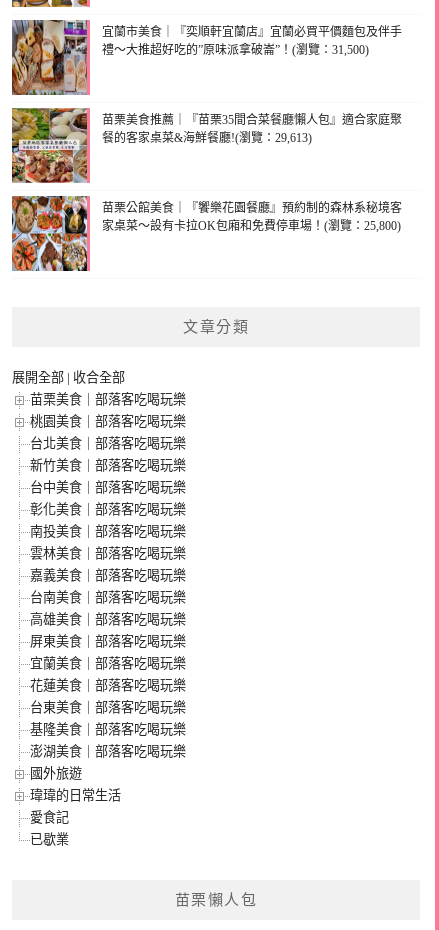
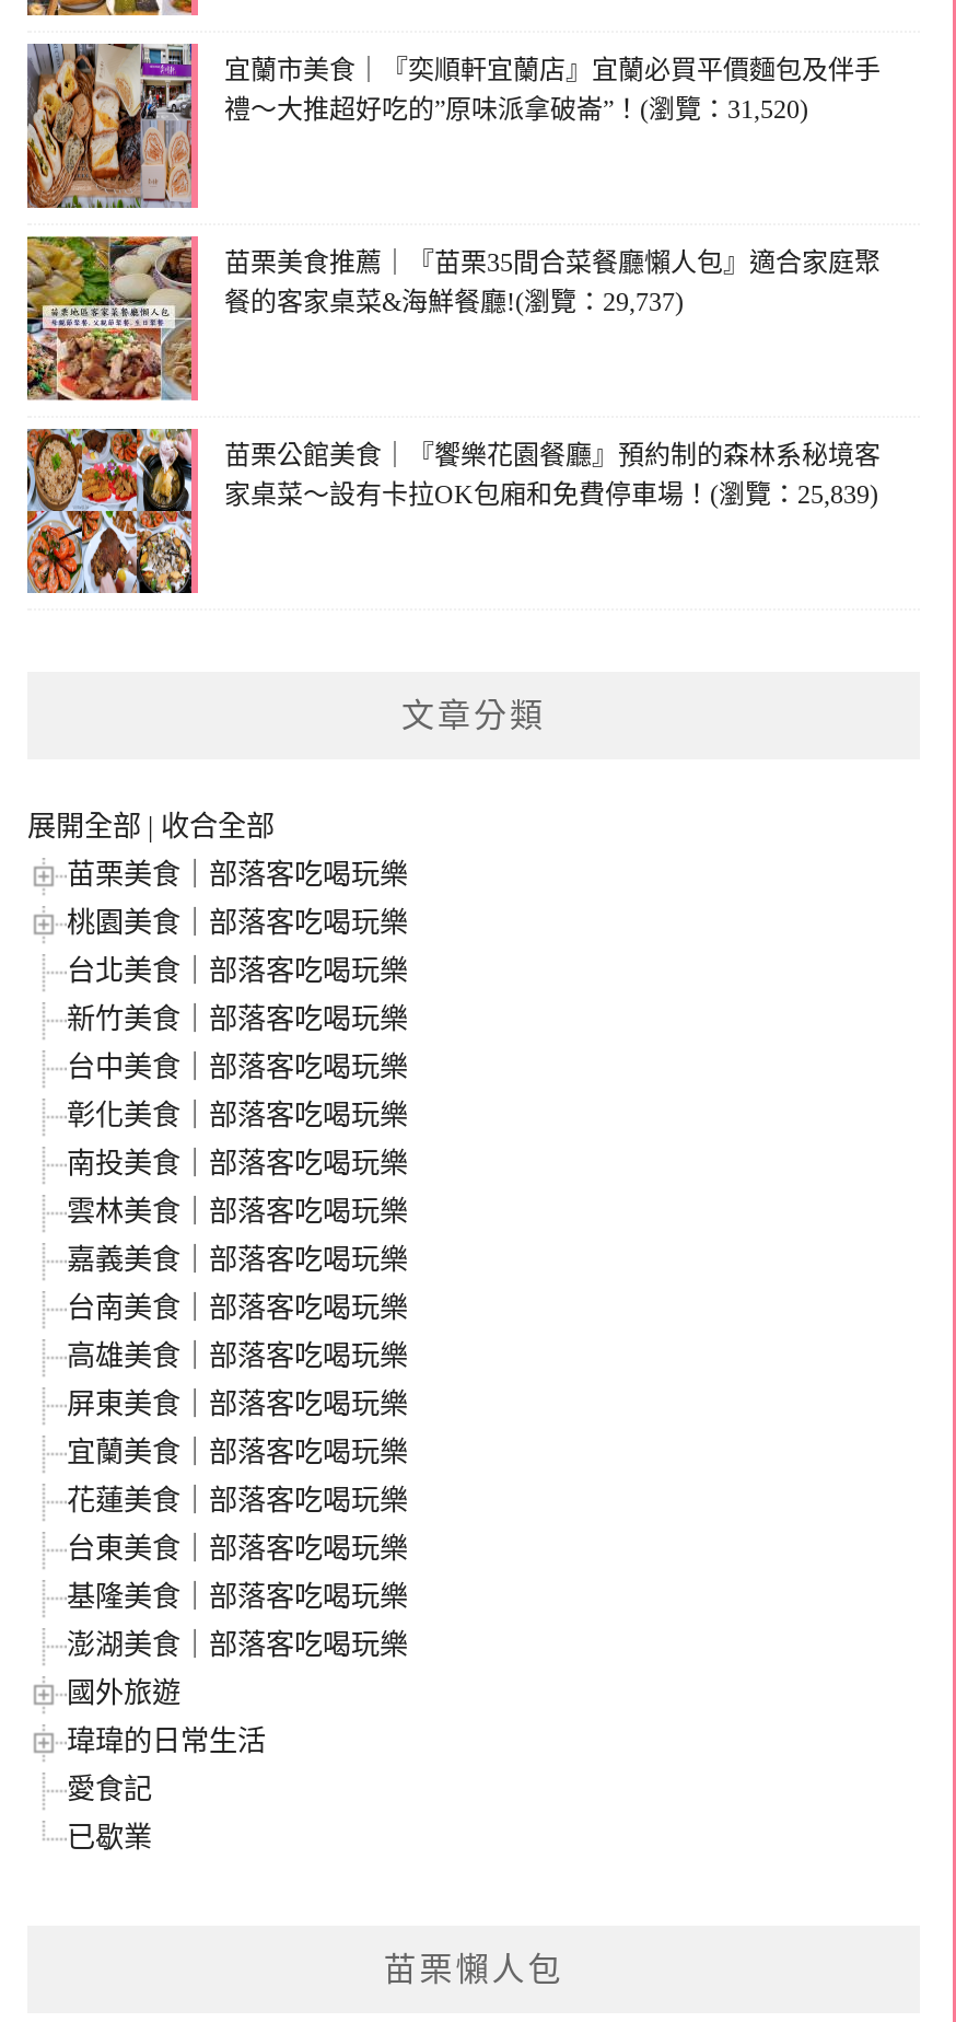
[102,43,369,57] 禮～大推超好吃的”原味派拿破崙”！(瀏覽：31,500) -> [224,95,808,125] 禮～大推超好吃的”原味派拿破崙”！(瀏覽：31,520)
[102,131,312,145] 餐的客家桌菜&海鮮餐廳!(瀏覽：29,613) -> [224,287,684,318] 餐的客家桌菜&海鮮餐廳!(瀏覽：29,737)
[102,219,401,233] 家桌菜～設有卡拉OK包廂和免費停車場！(瀏覽：25,800) -> [224,480,878,511] 家桌菜～設有卡拉OK包廂和免費停車場！(瀏覽：25,839)

